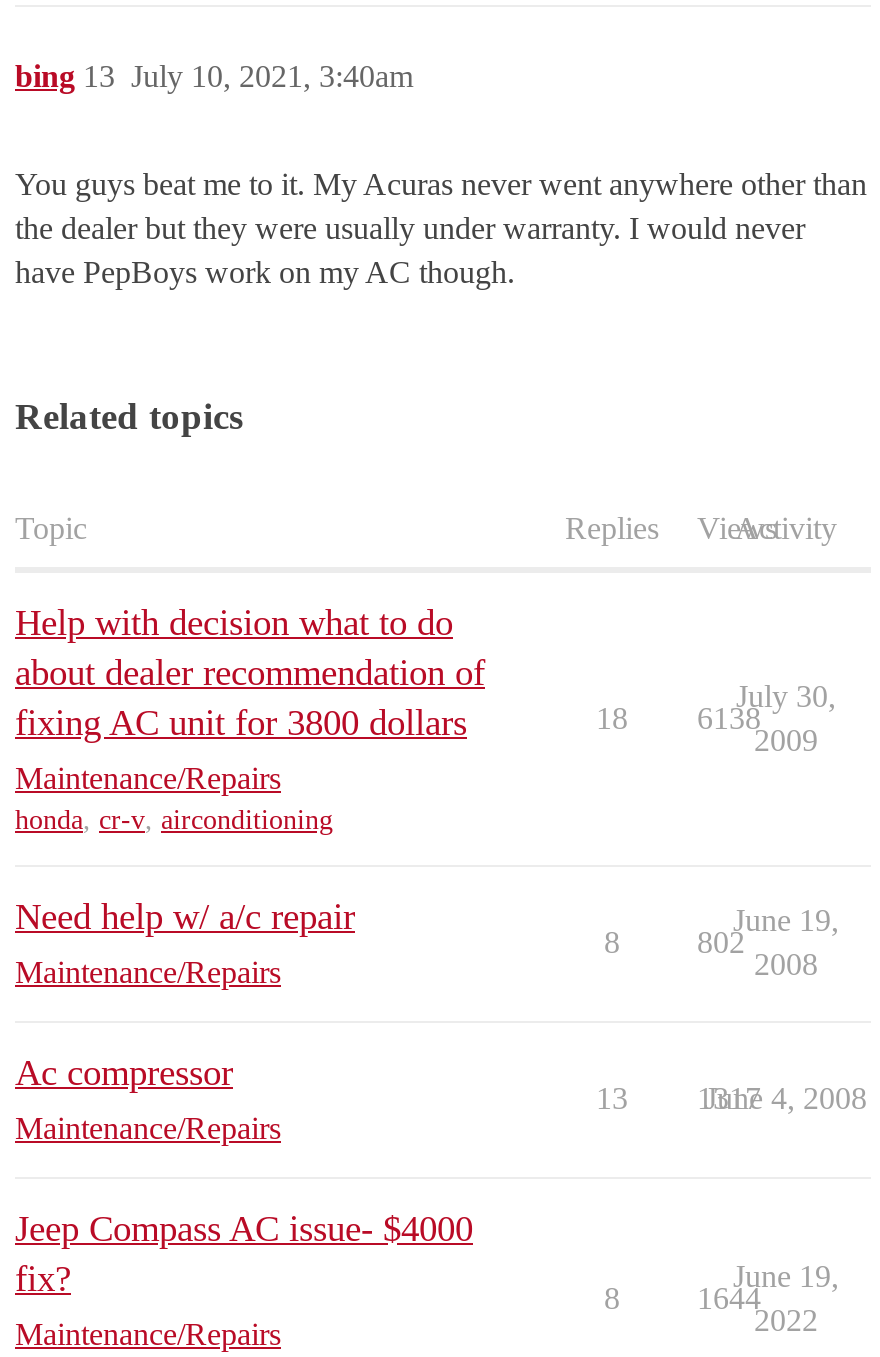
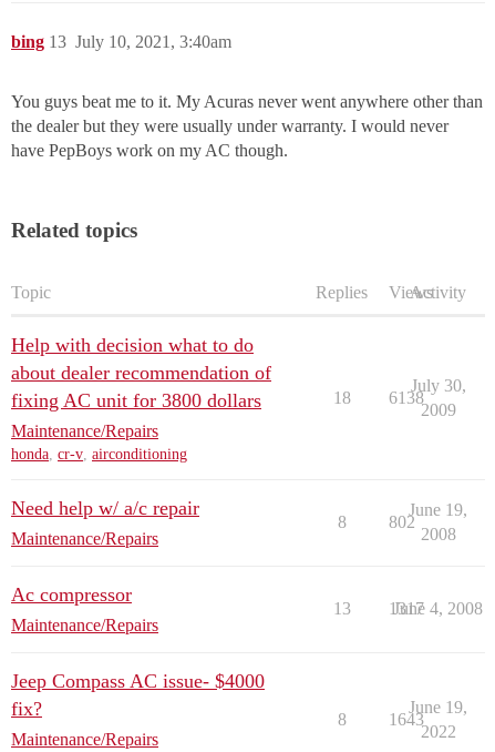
[697,1281,761,1315] 1644 -> [389,710,424,729] 1643

